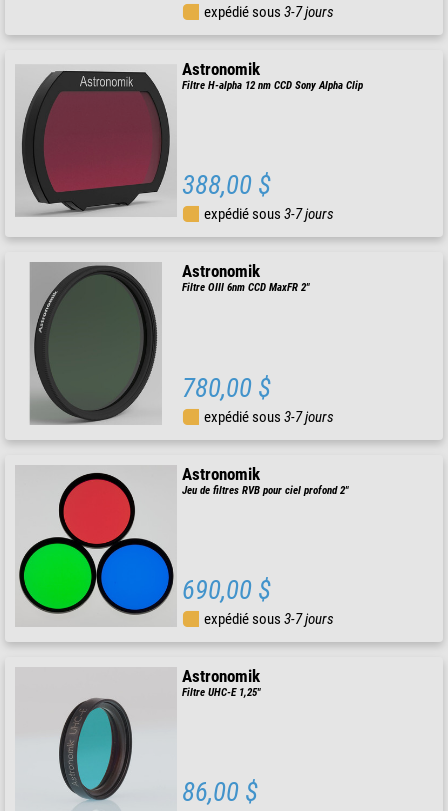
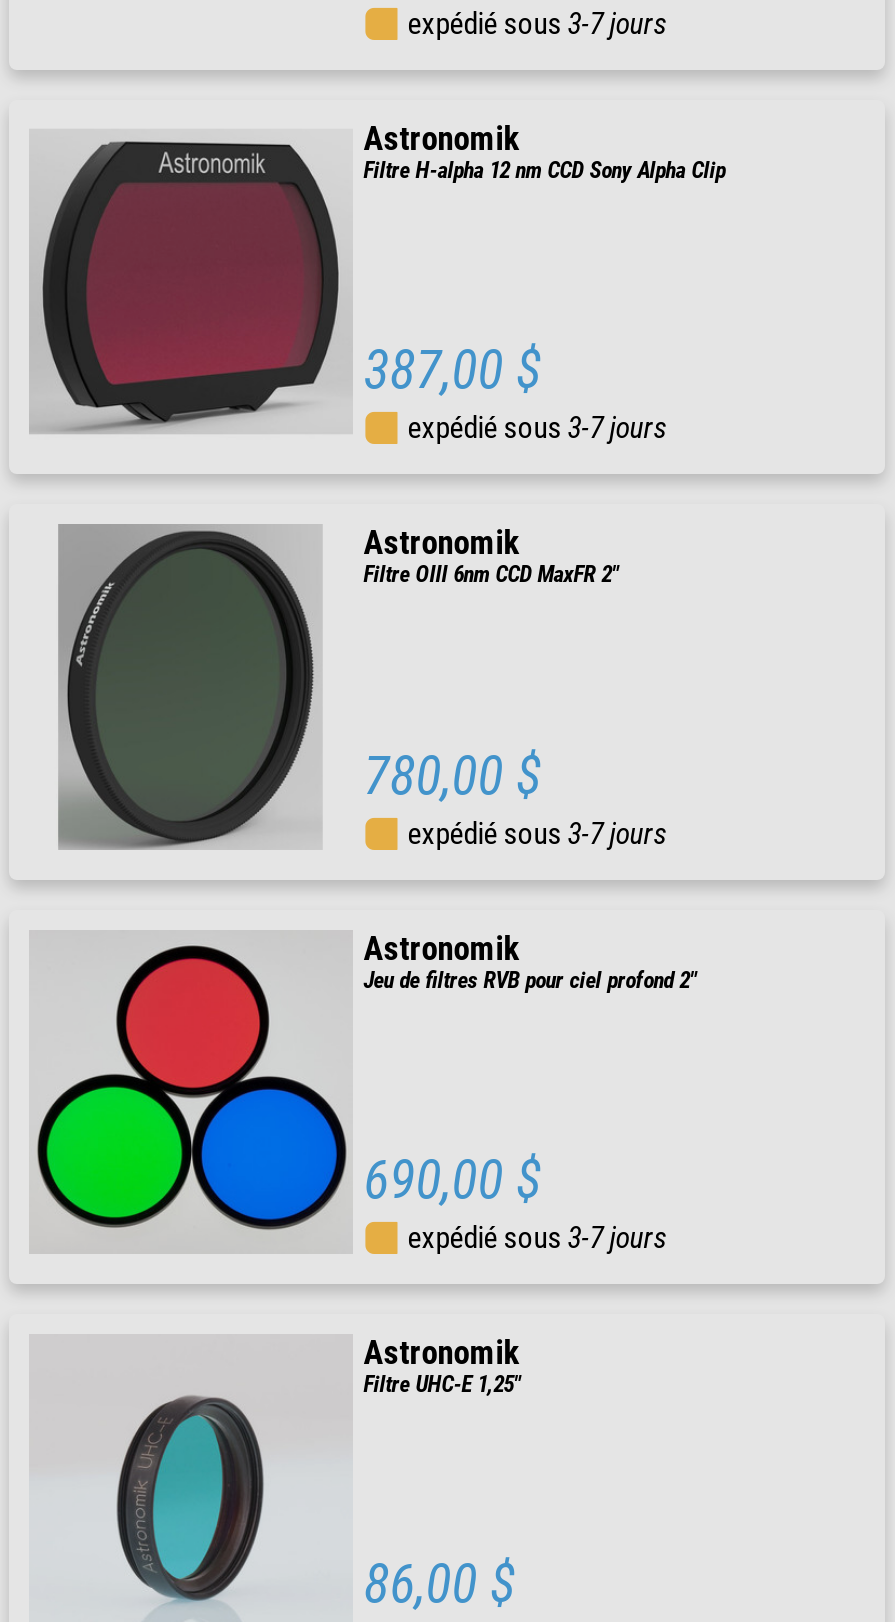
[182,169,271,201] 388,00 $ -> [363,339,541,403] 387,00 $

